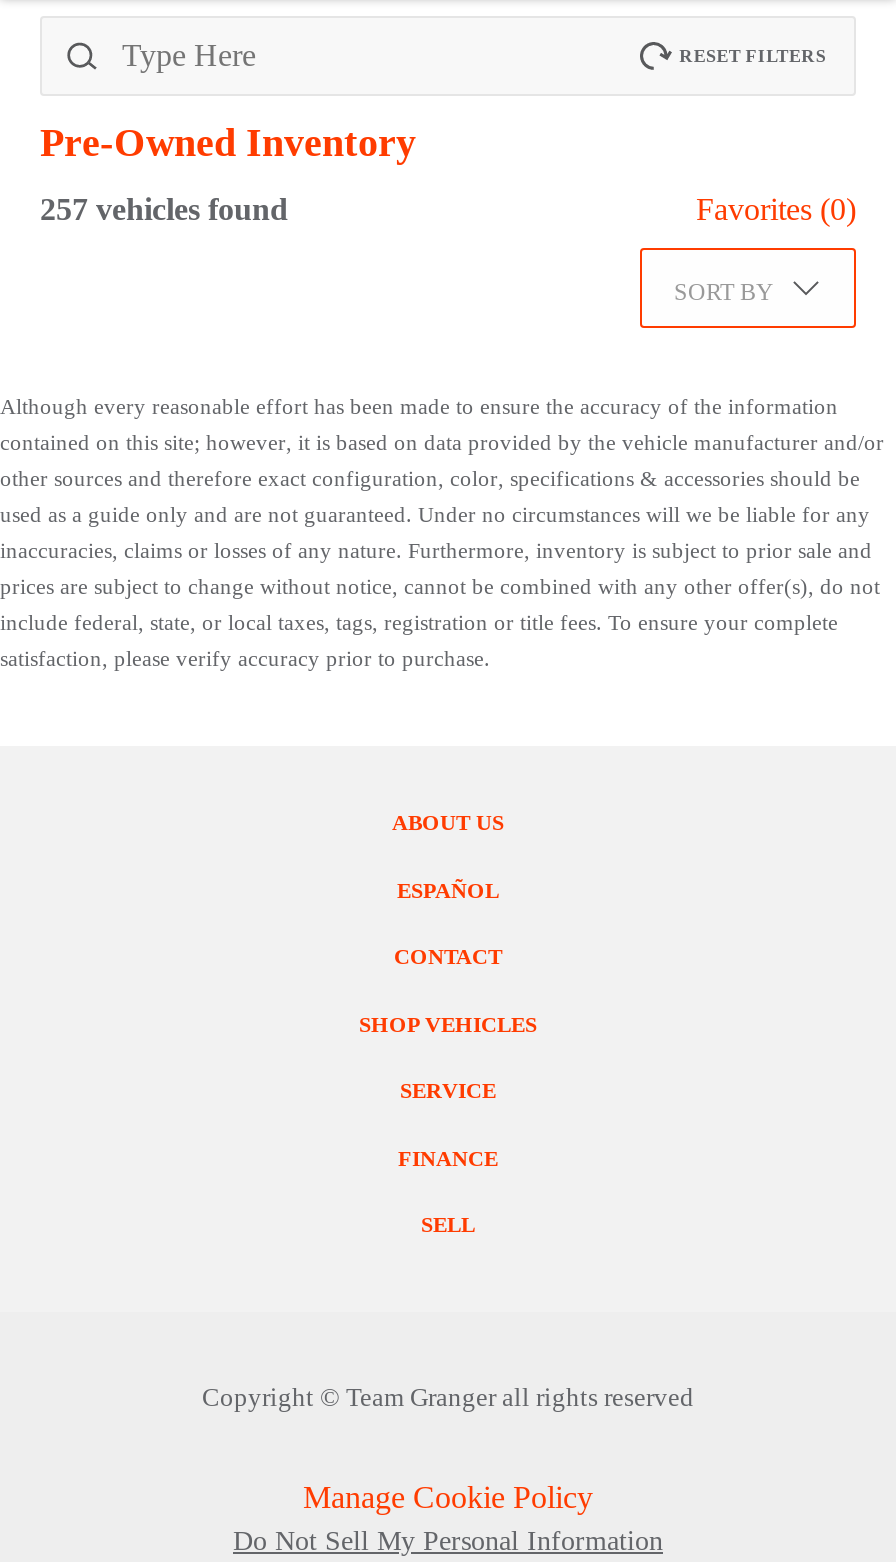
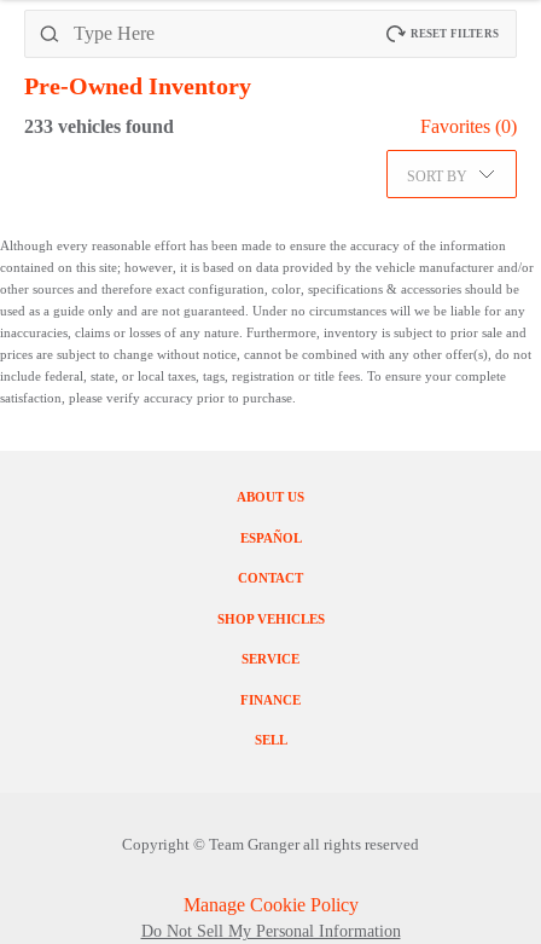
[40,193,288,227] 257 vehicles found -> [24,117,174,137] 233 vehicles found

